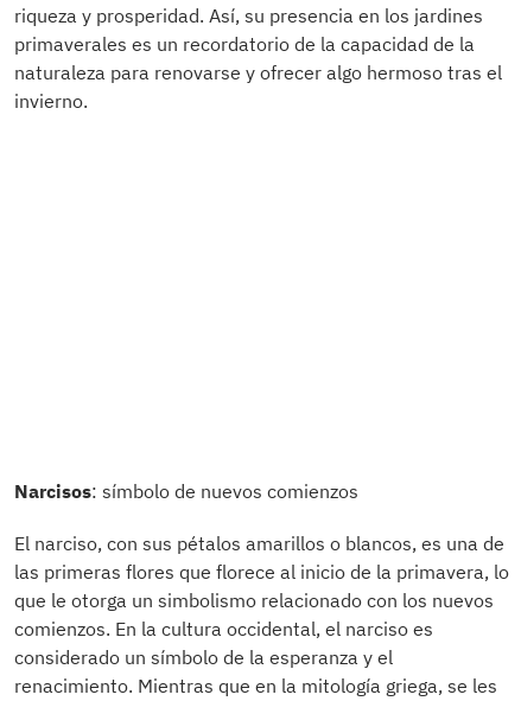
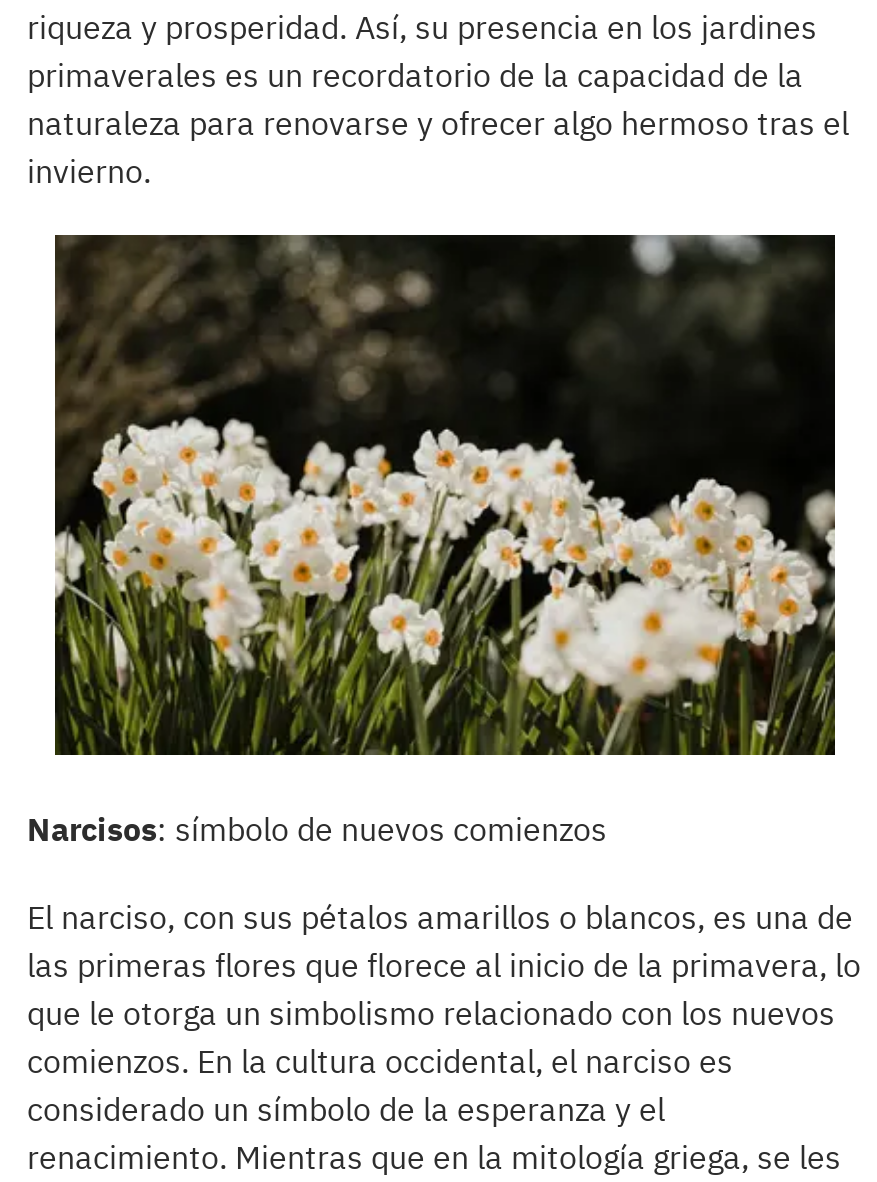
none -> [53,232,837,758] [image]

